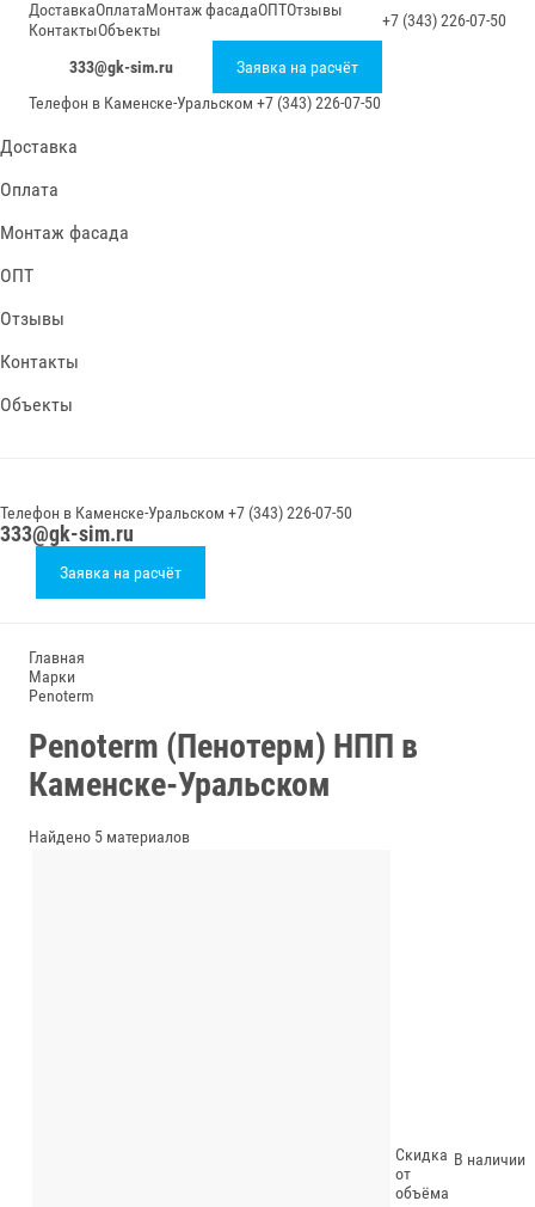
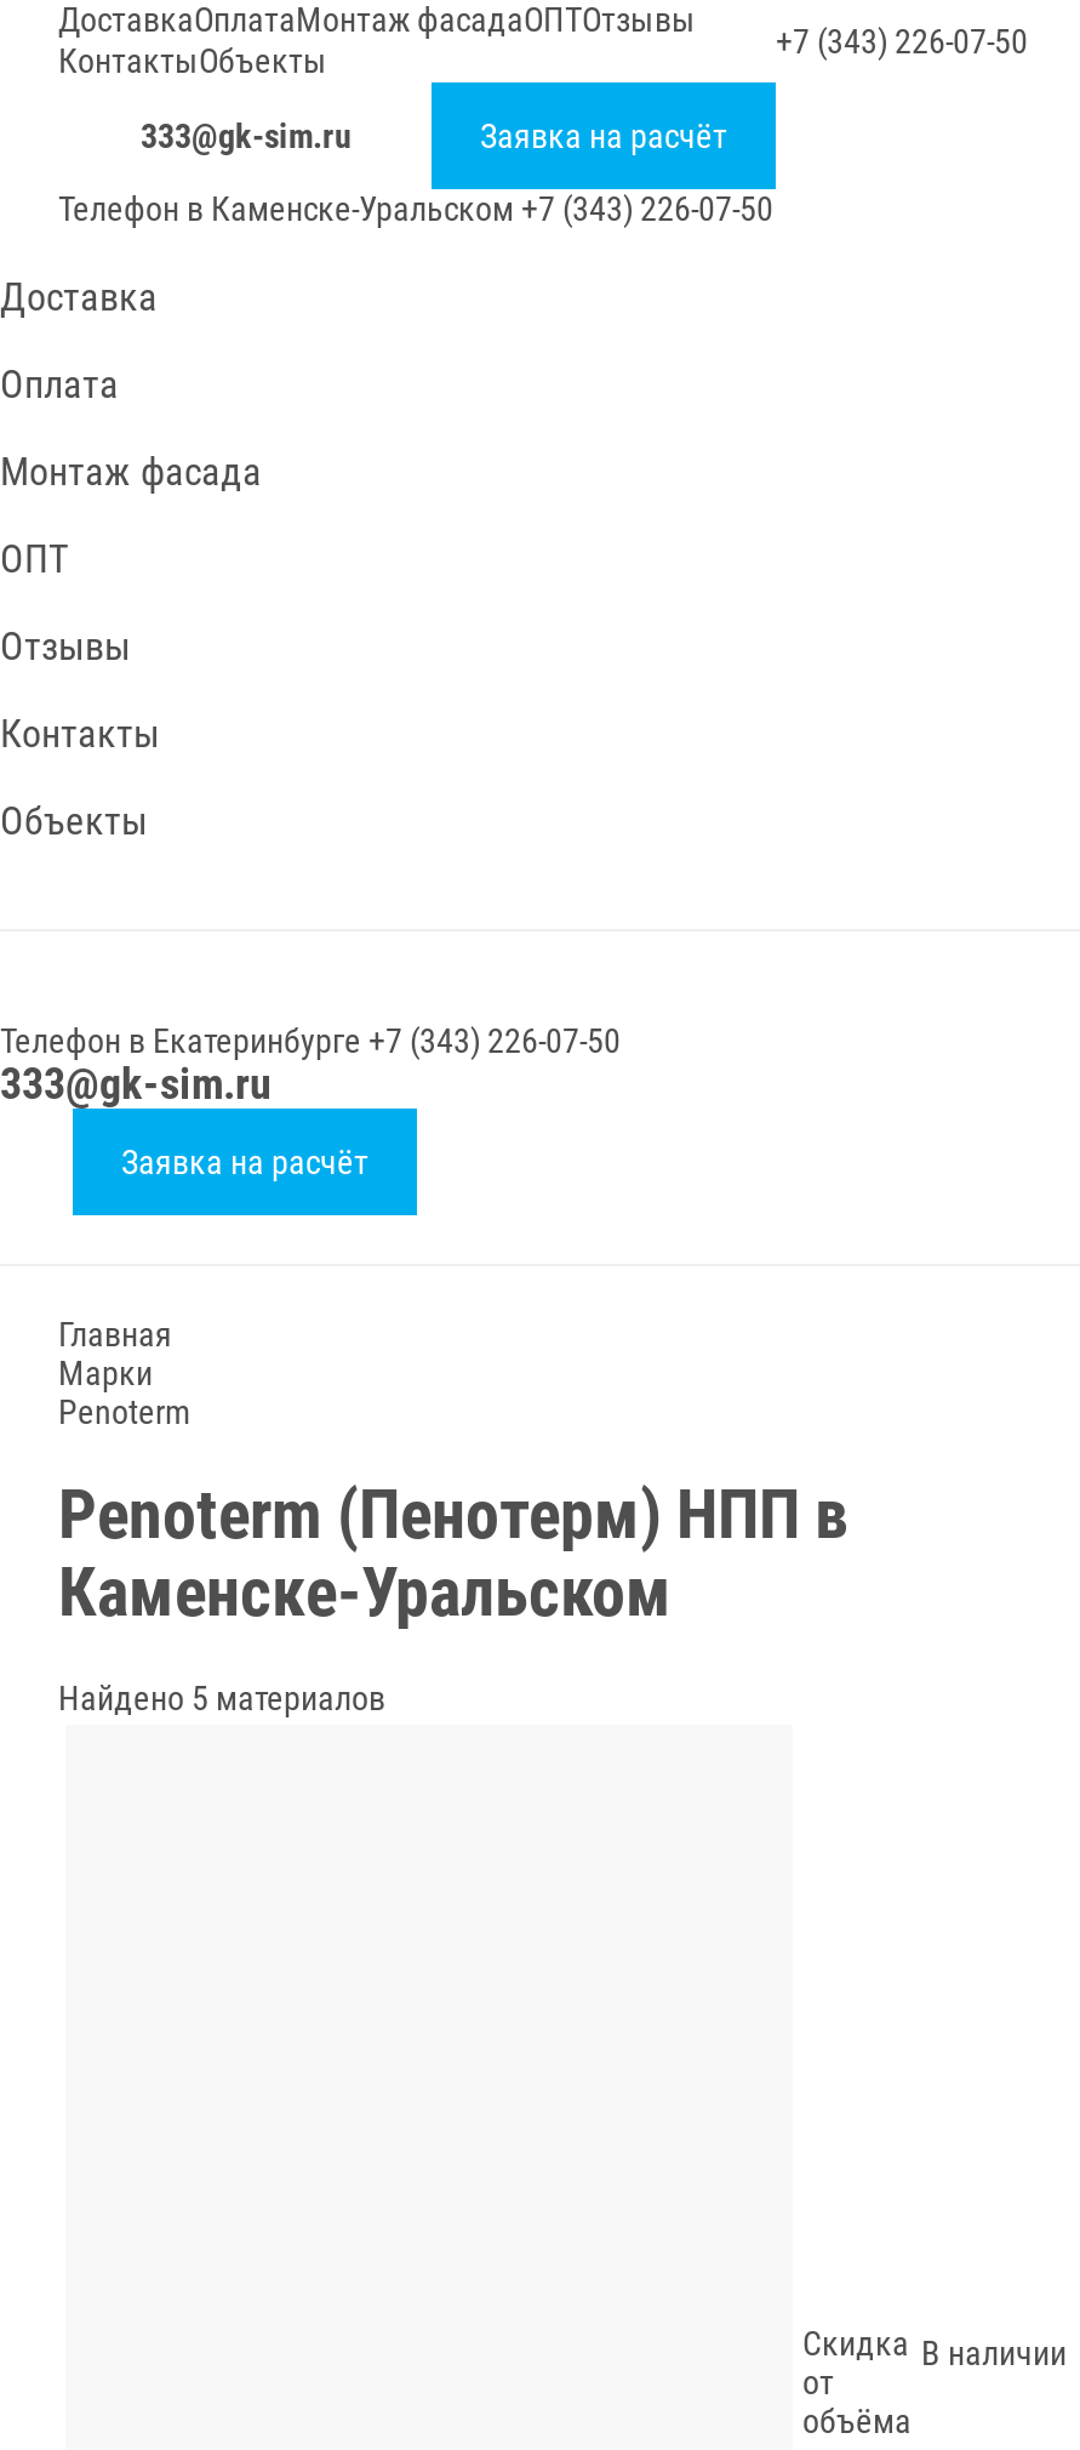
[0,503,352,522] Телефон в Каменске-Уральском +7 (343) 226-07-50 -> [0,1021,621,1060] Телефон в Екатеринбурге +7 (343) 226-07-50

